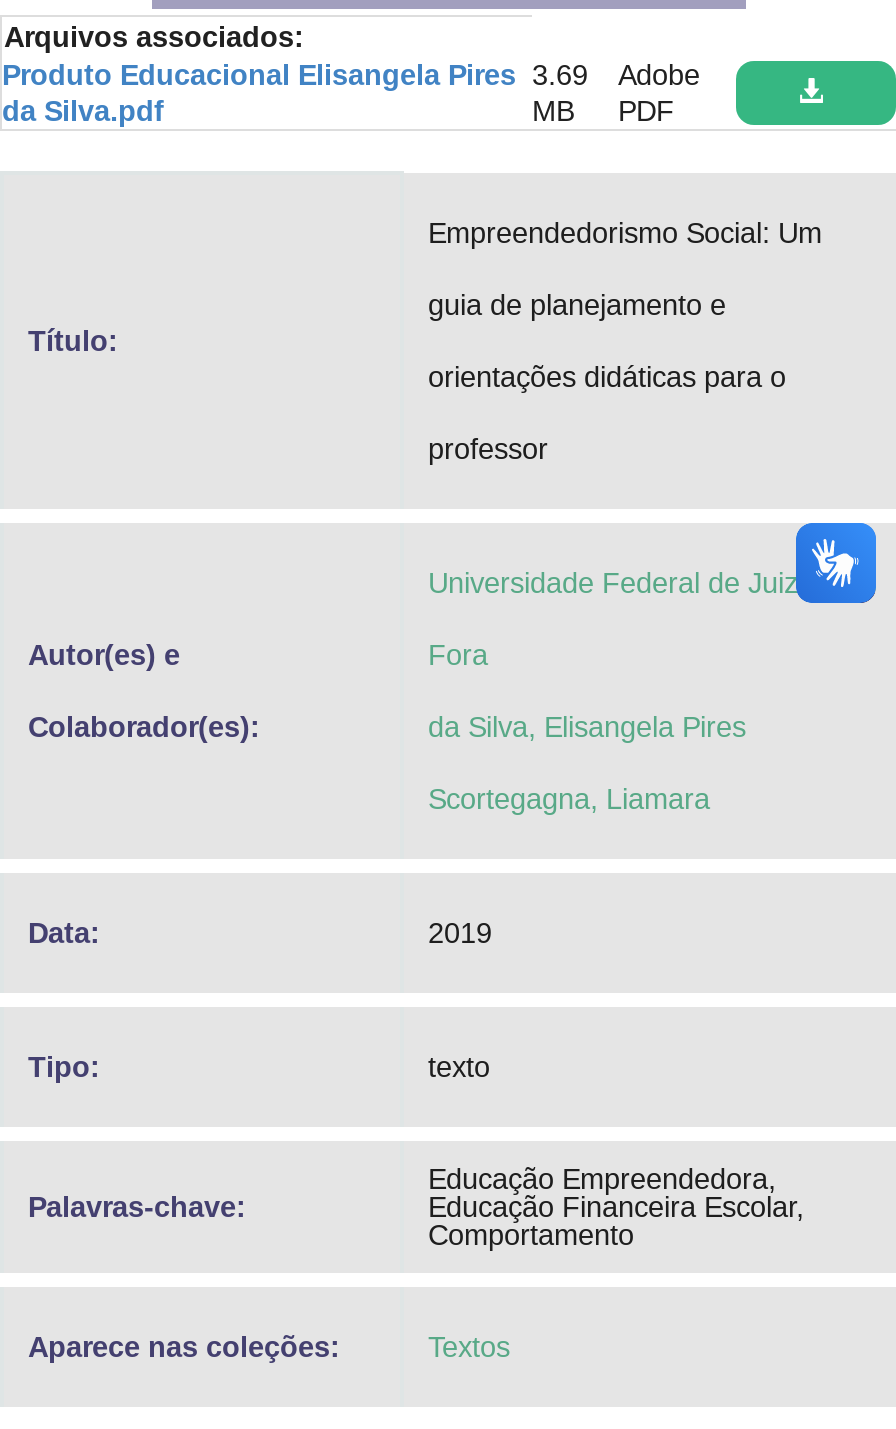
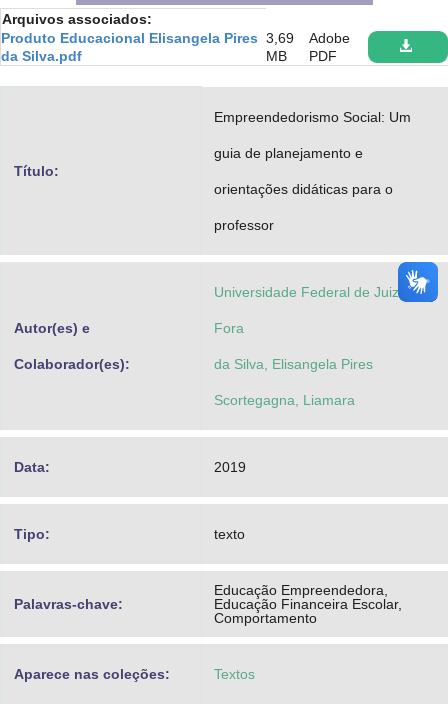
[2,60,700,92] Produto Educacional Elisangela Pires 3.69 Adobe -> [1,30,350,46] Produto Educacional Elisangela Pires 3,69 Adobe

